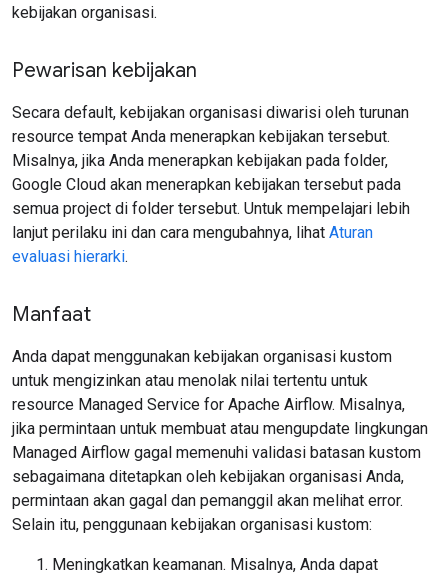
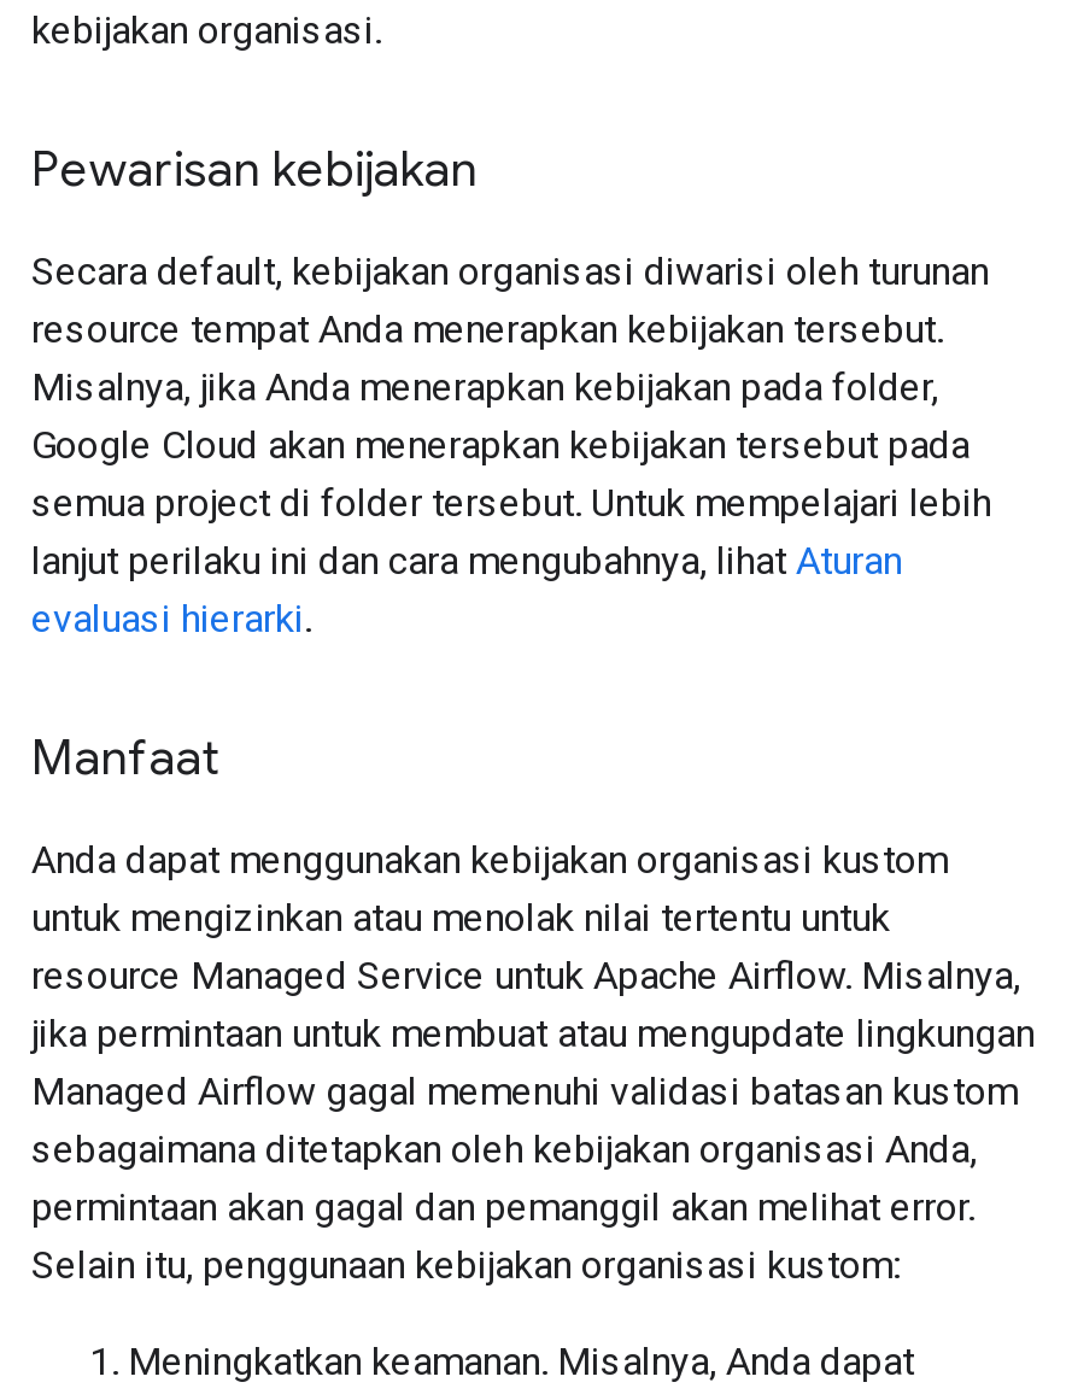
[12,395,405,414] resource Managed Service for Apache Airflow. Misalnya, -> [31,953,1020,998] resource Managed Service untuk Apache Airflow. Misalnya,

